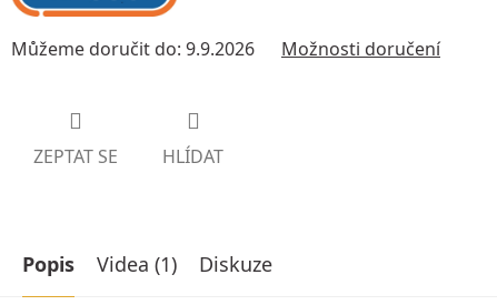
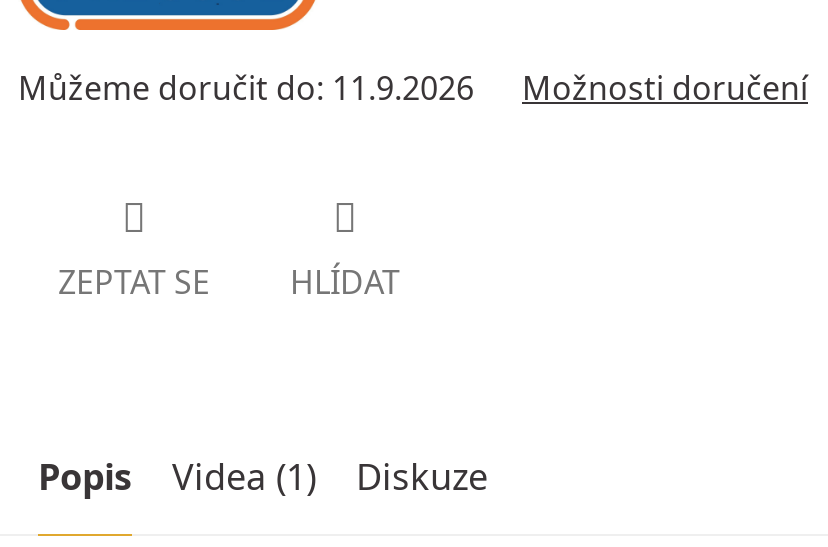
[11,36,255,61] Můžeme doručit do: 9.9.2026 -> [18,65,474,109] Můžeme doručit do: 11.9.2026

